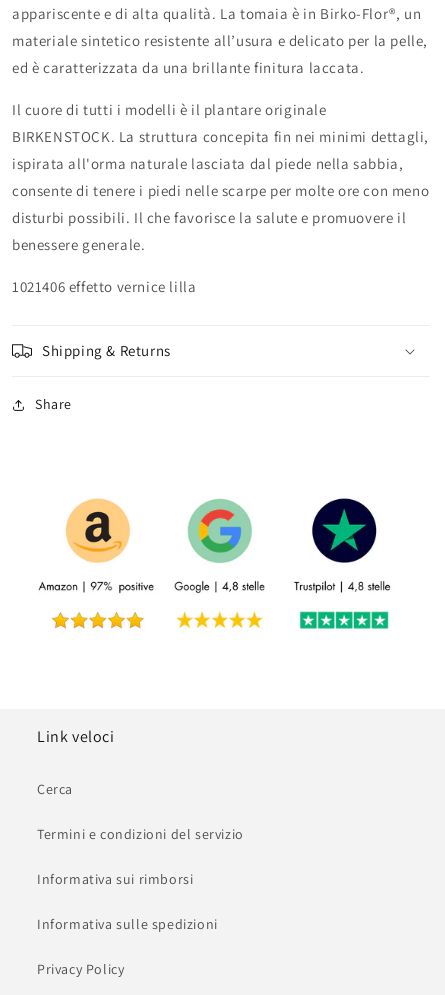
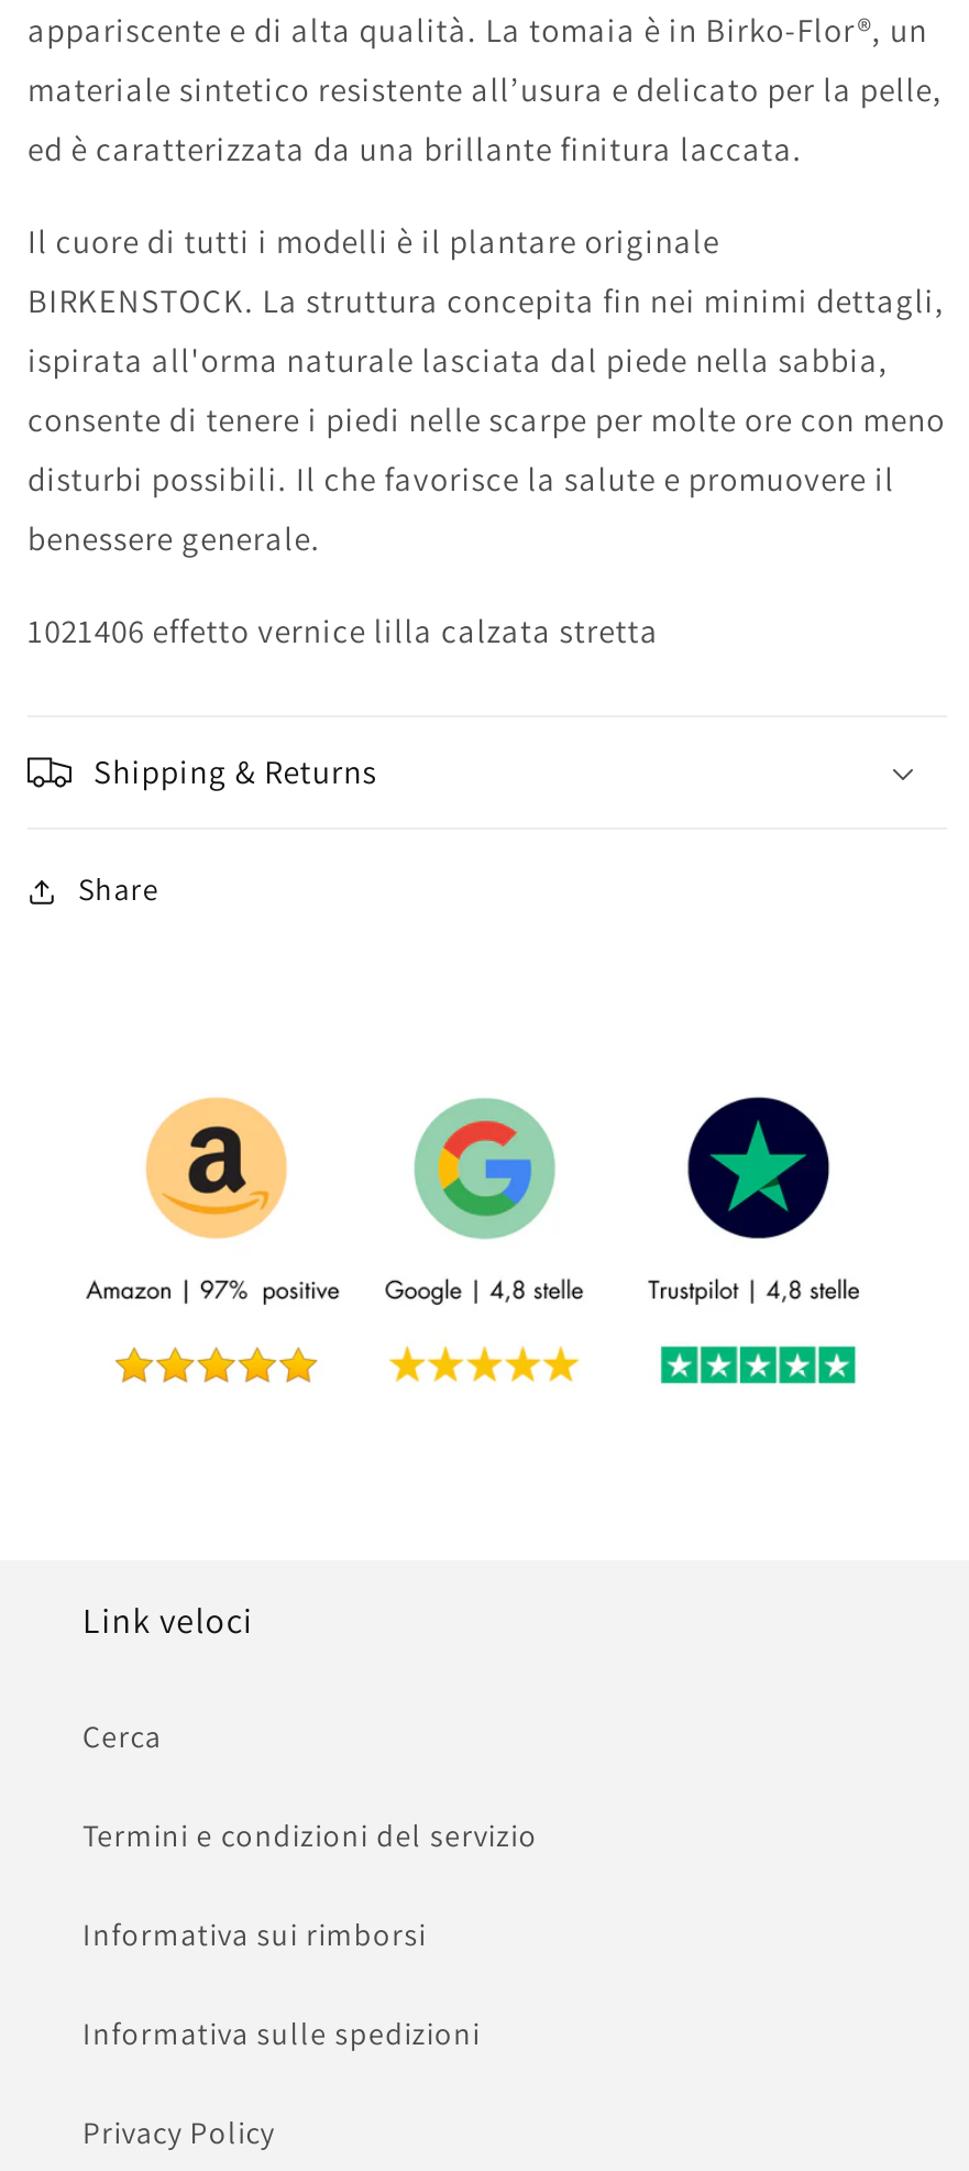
[12,277,196,296] 1021406 effetto vernice lilla -> [27,610,659,652] 1021406 effetto vernice lilla calzata stretta

